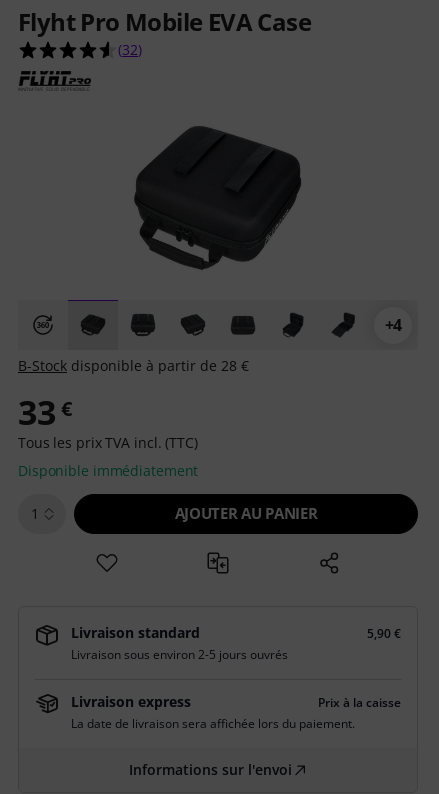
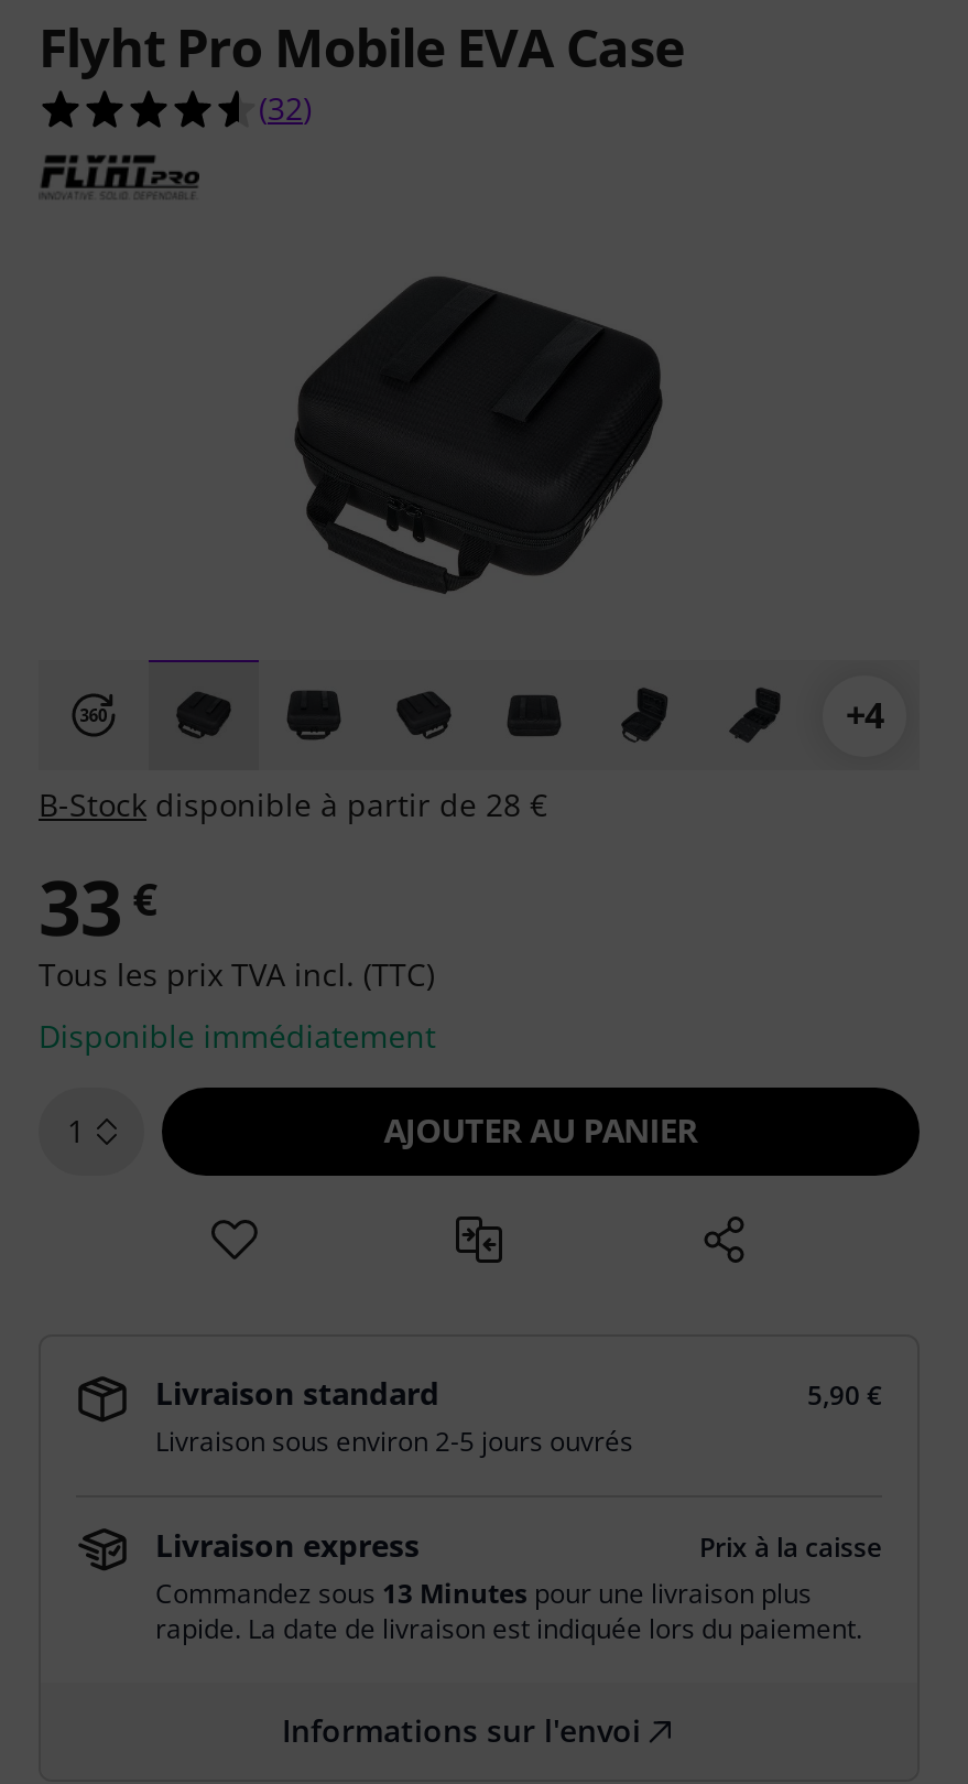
[71,715,355,732] La date de livraison sera affichée lors du paiement. -> [155,1575,862,1647] Commandez sous 13 Minutes pour une livraison plus | rapide. La date de livraison est indiquée lors du paiement.

